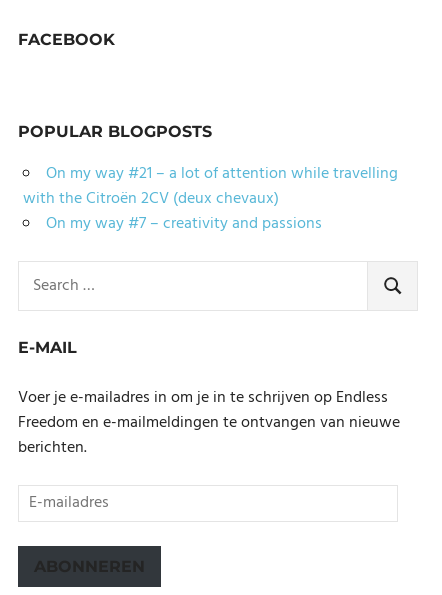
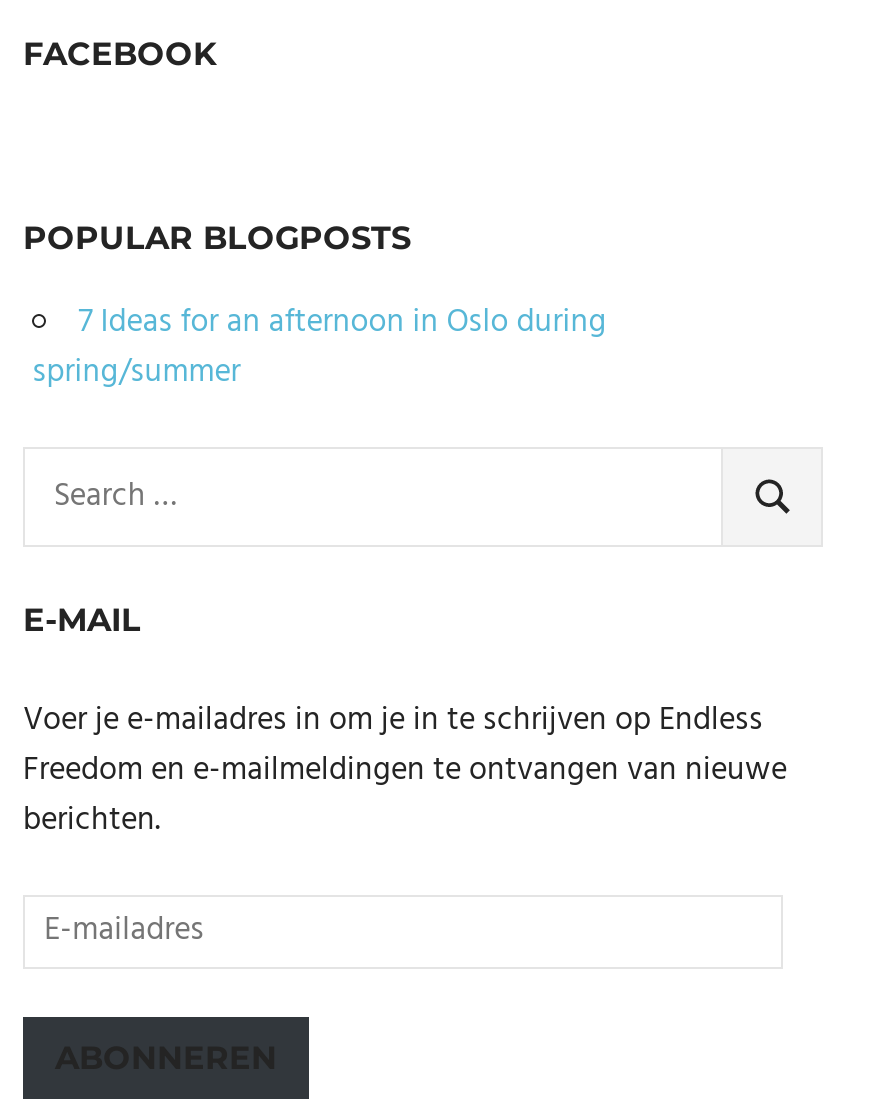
[23,161,398,237] On my way #21 – a lot of attention while travelling | with the Citroën 2CV (deux chevaux) | On my way #7 – creativity and passions -> [33,297,607,399] 7 Ideas for an afternoon in Oslo during | spring/summer

